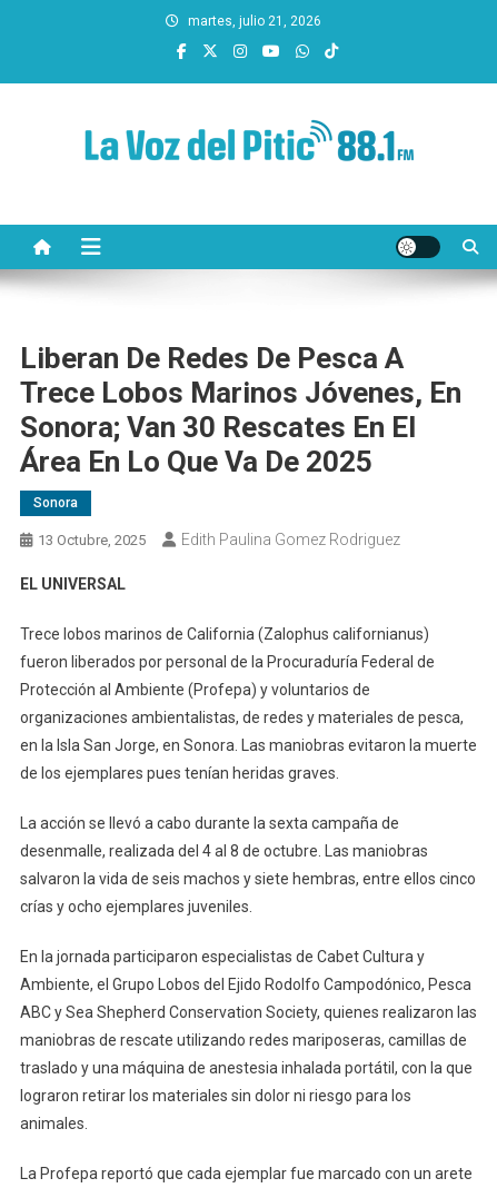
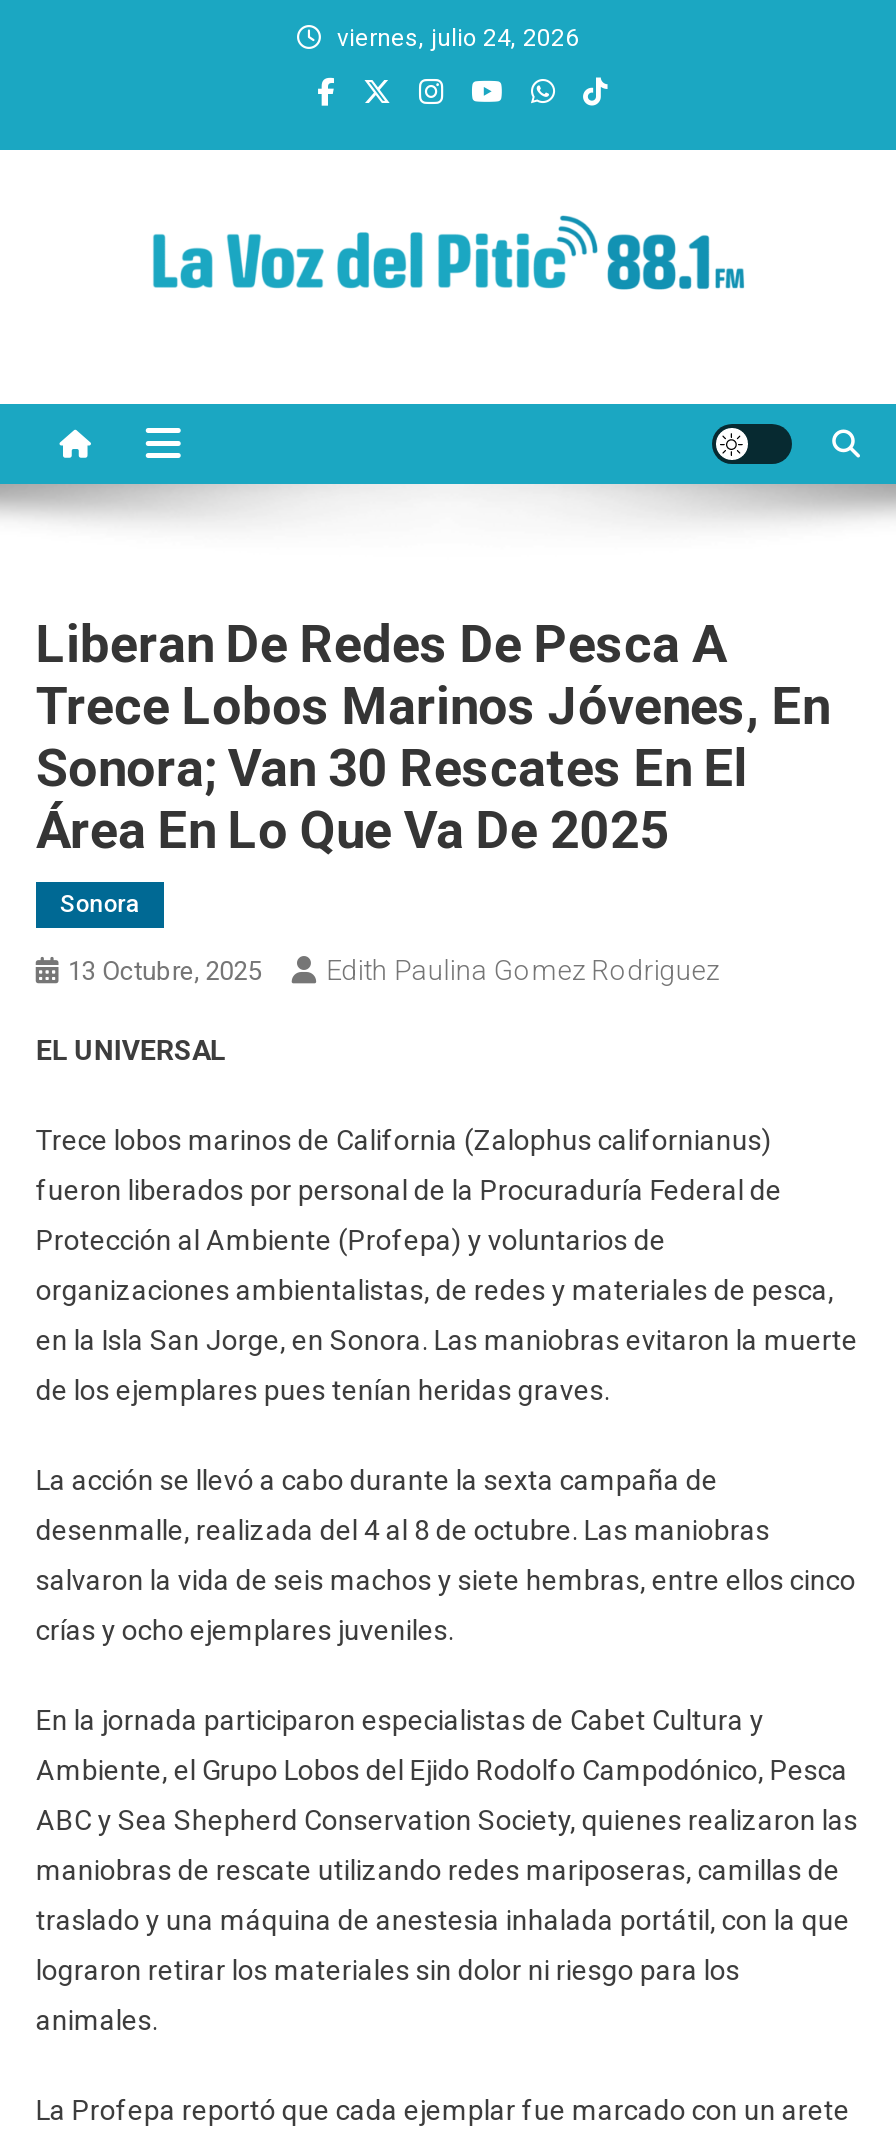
[188,13,321,29] martes, julio 21, 2026 -> [337,24,579,52] viernes, julio 24, 2026

